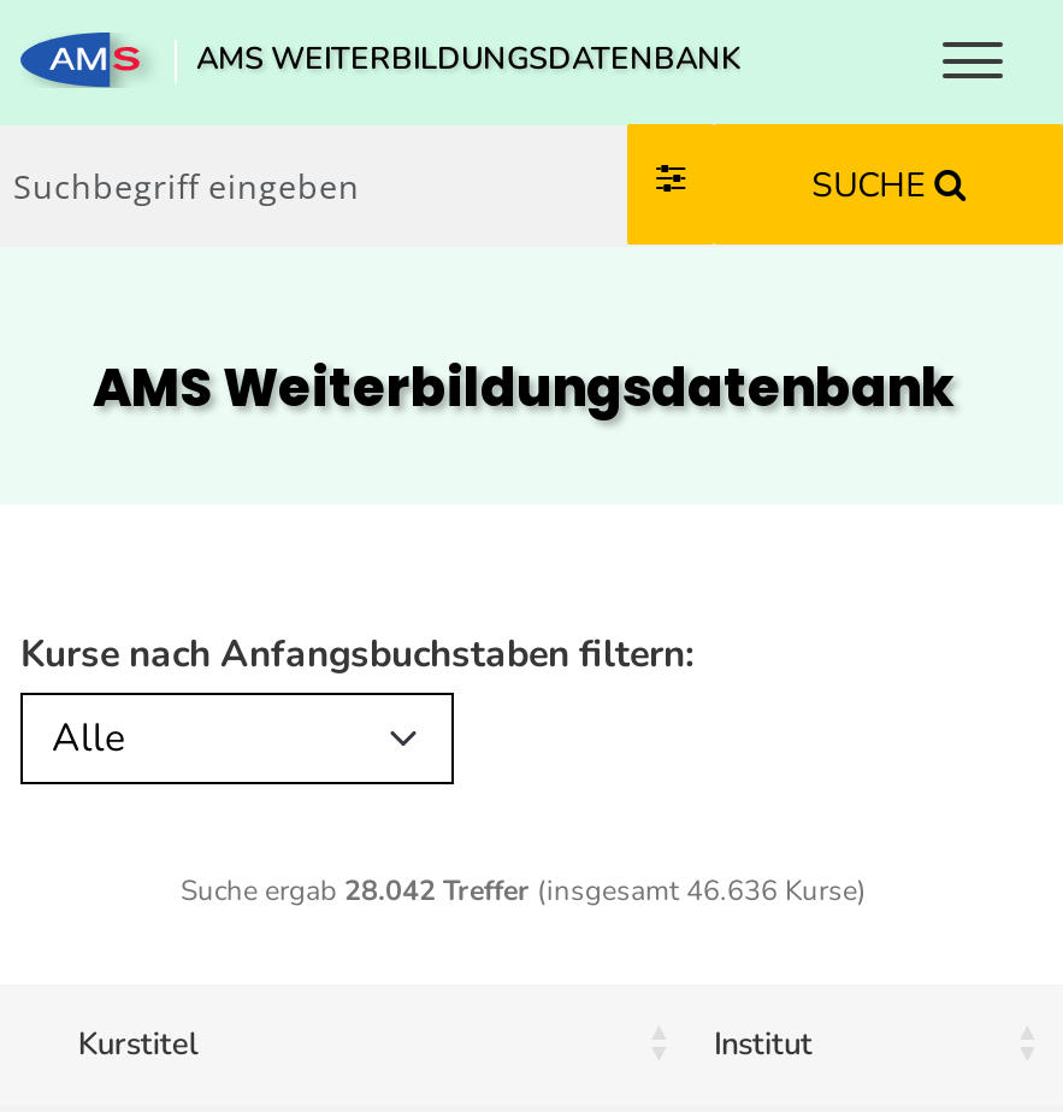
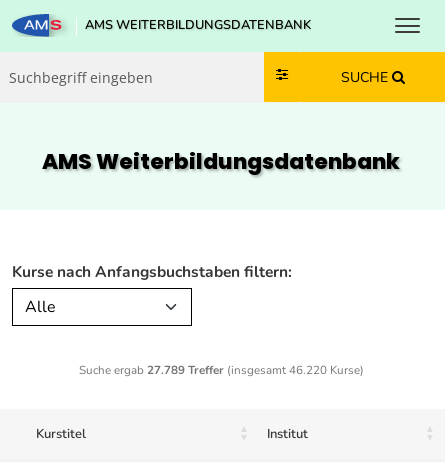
[181,872,867,910] Suche ergab 28.042 Treffer (insgesamt 46.636 Kurse) -> [78,362,363,378] Suche ergab 27.789 Treffer (insgesamt 46.220 Kurse)

